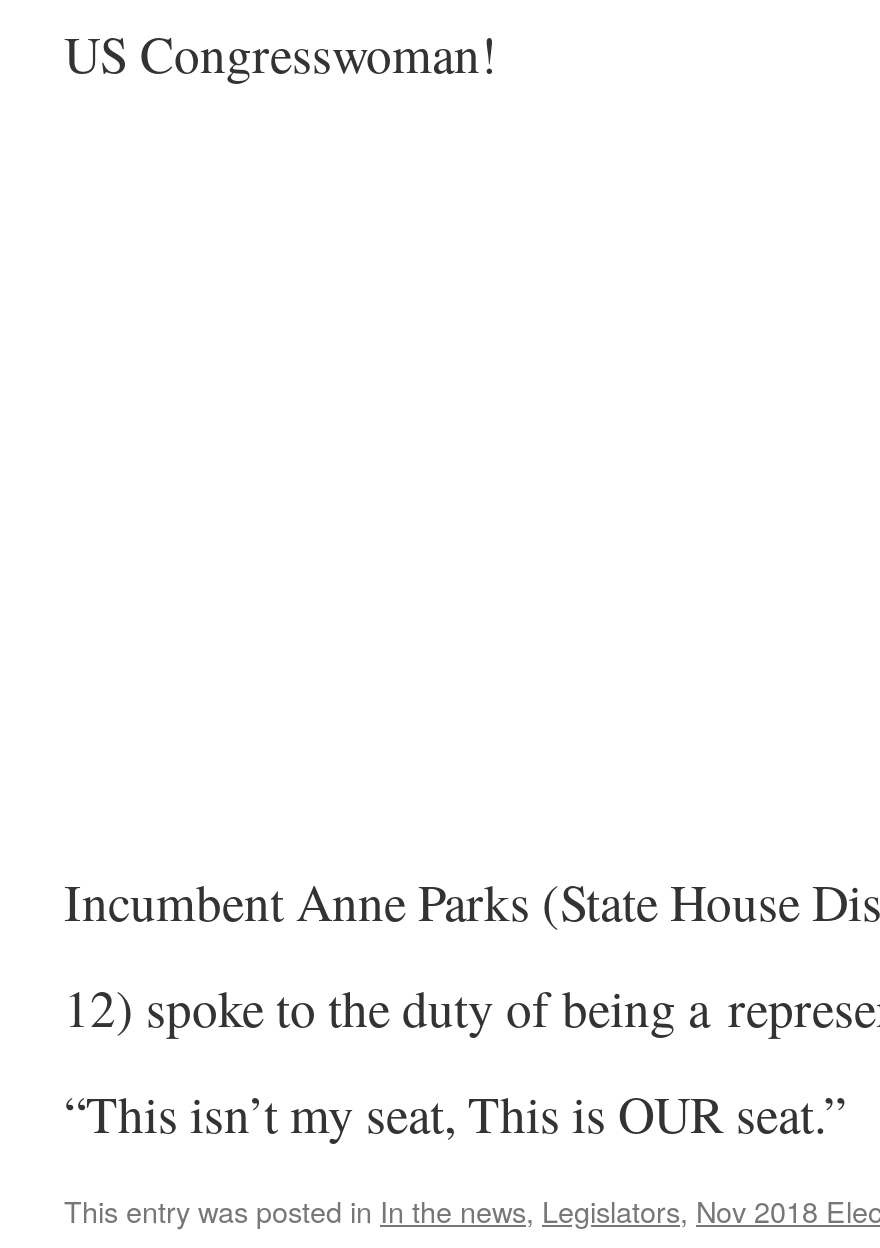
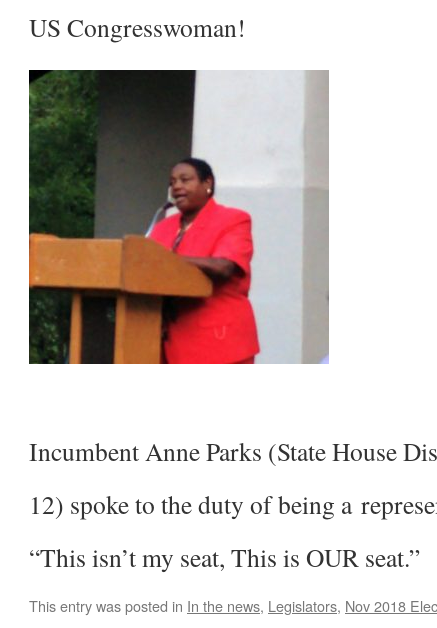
none -> [28,69,330,365] [image]

